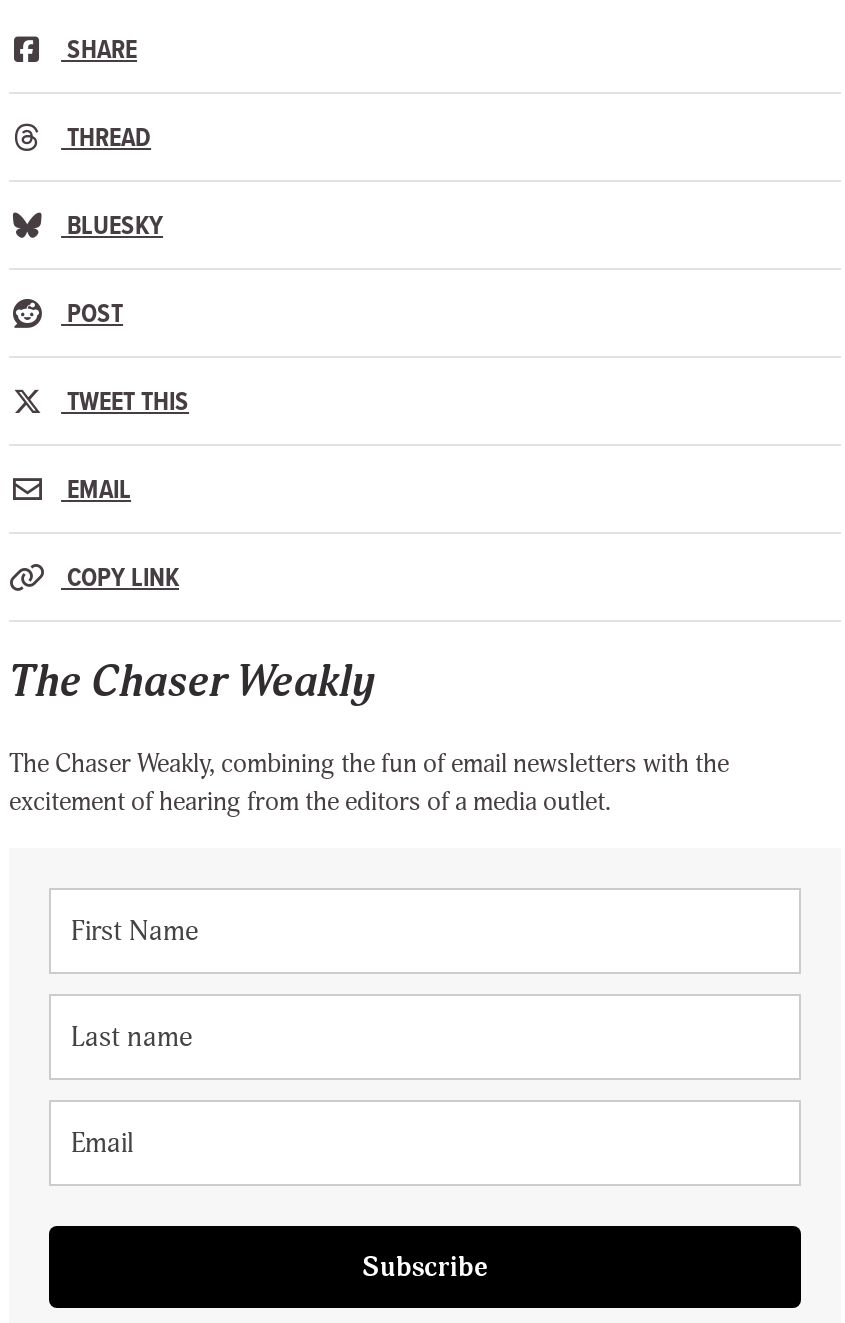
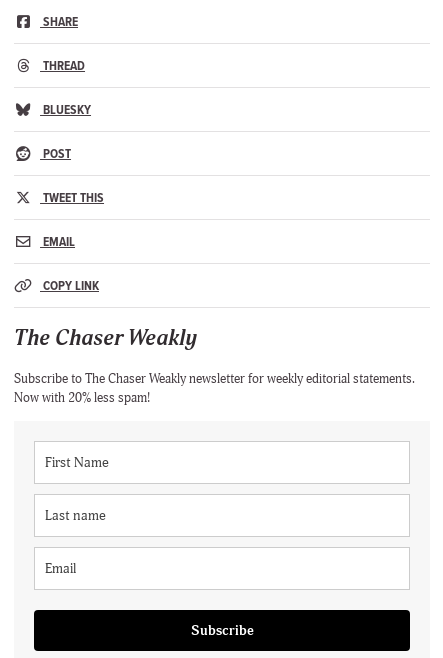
[9,748,729,818] The Chaser Weakly, combining the fun of email newsletters with the | excitement of hearing from the editors of a media outlet. -> [14,371,415,406] Subscribe to The Chaser Weakly newsletter for weekly editorial statements. | Now with 20% less spam!

